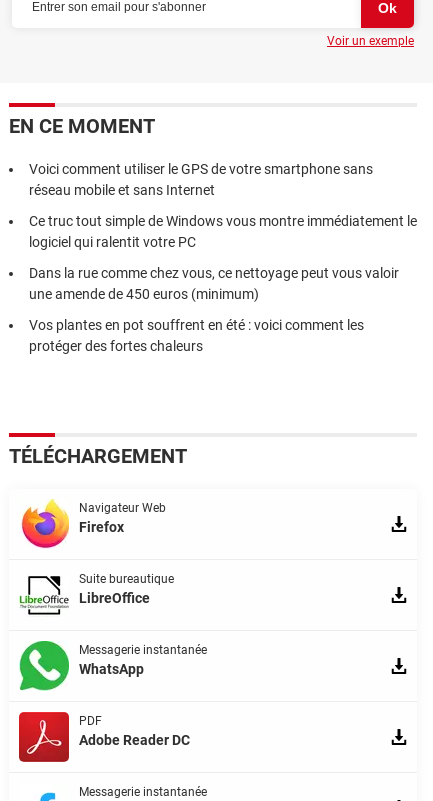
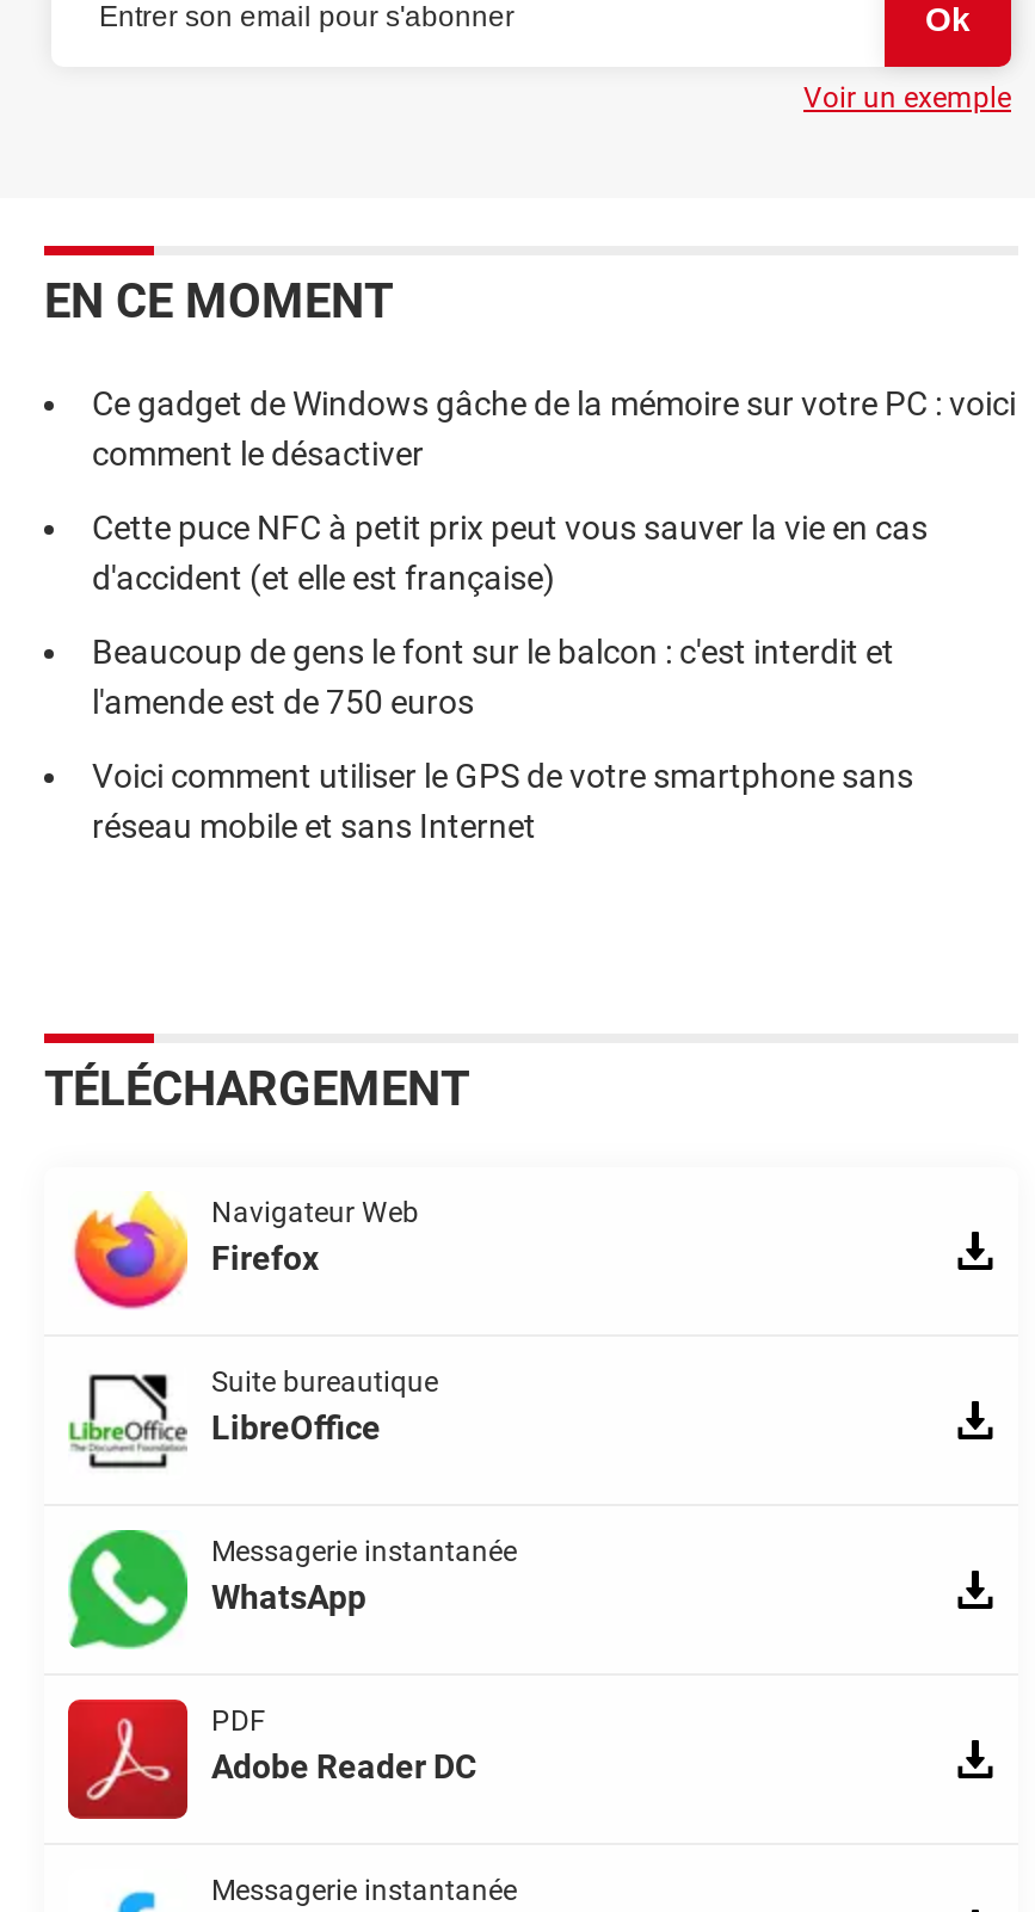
none -> [92,384,1016,721] Ce gadget de Windows gâche de la mémoire sur votre PC : voici | comment le désactiver | Cette puce NFC à petit prix peut vous sauver la vie en cas | d'accident (et elle est française) | Beaucoup de gens le font sur le balcon : c'est interdit et | l'amende est de 750 euros
moved [29,161,373,198] -> [92,757,913,845]: Voici comment utiliser le GPS de votre smartphone sans | réseau mobile et sans Internet
[29,213,417,354] Ce truc tout simple de Windows vous montre immédiatement le | logiciel qui ralentit votre PC | Dans la rue comme chez vous, ce nettoyage peut vous valoir | une amende de 450 euros (minimum) | Vos plantes en pot souffrent en été : voici comment les | protéger des fortes chaleurs -> none

